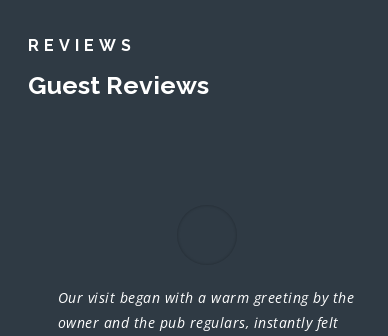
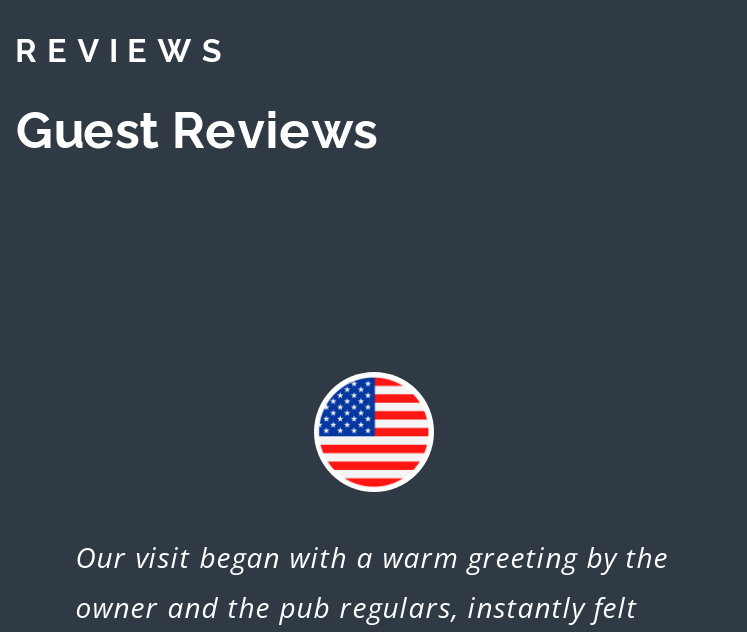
none -> [312,370,436,494] [image]

